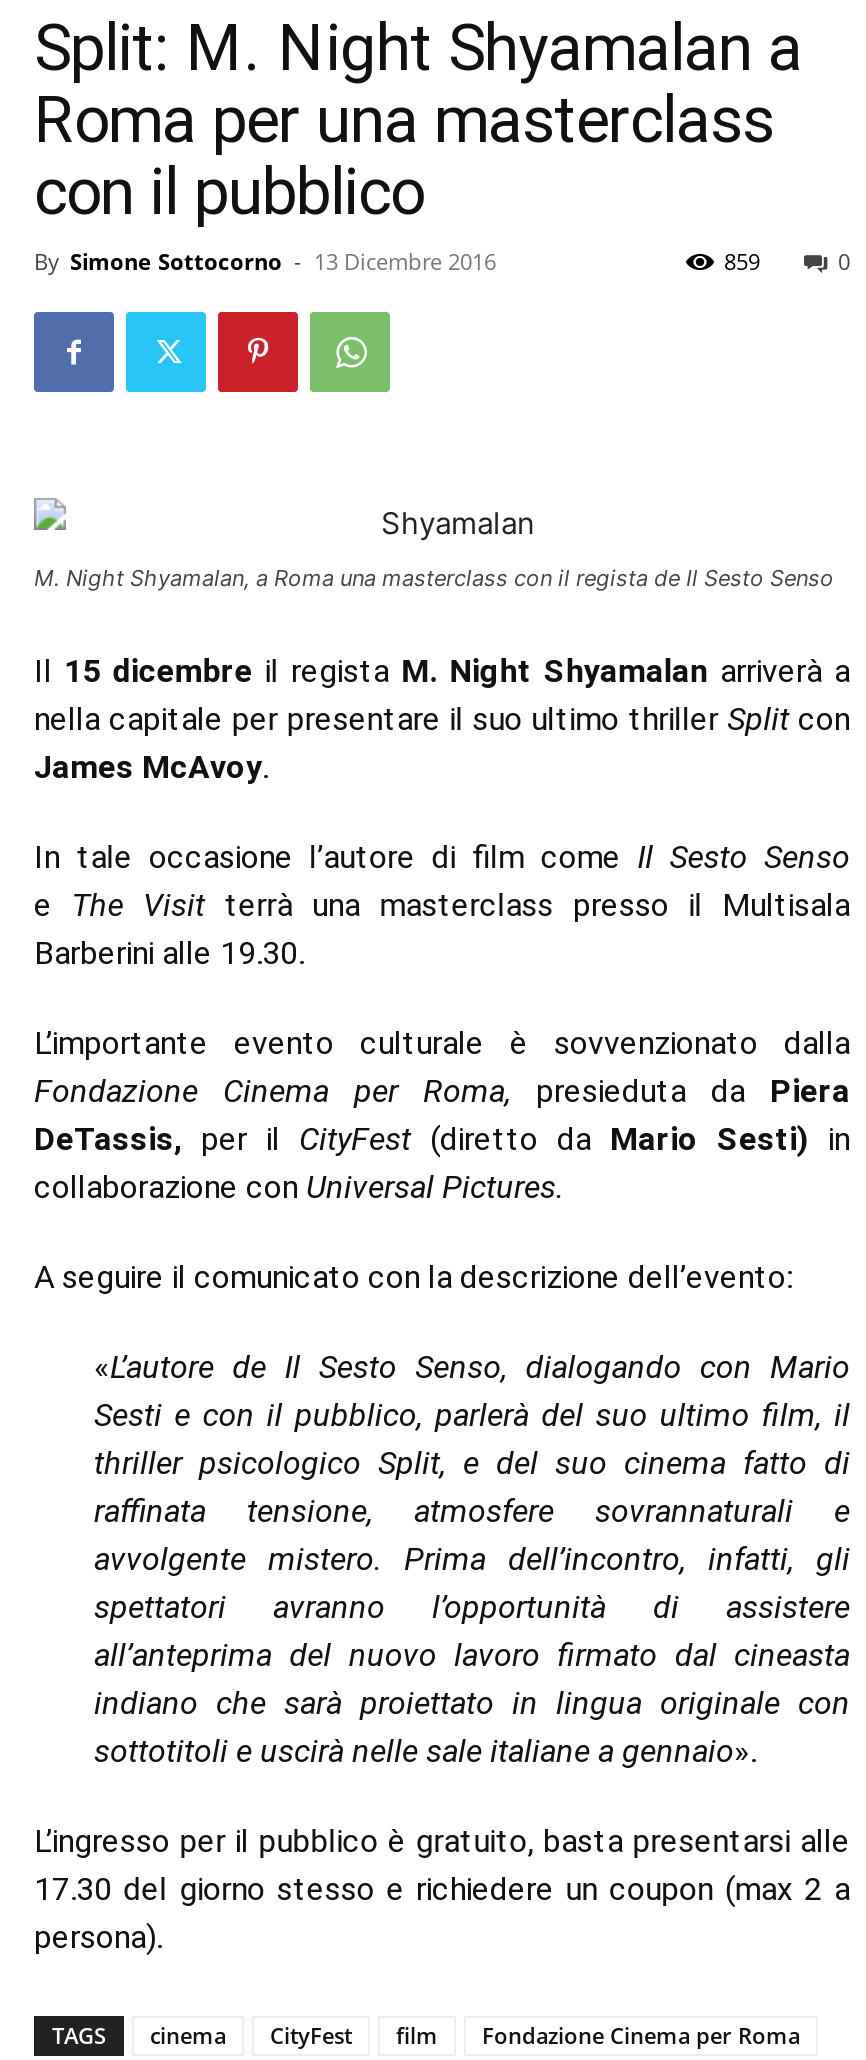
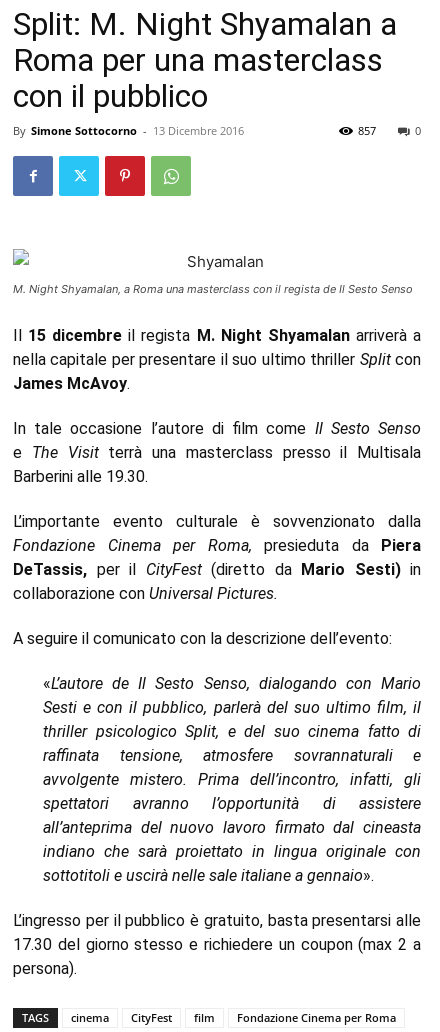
[724,246,760,276] 859 -> [358,123,376,138] 857

